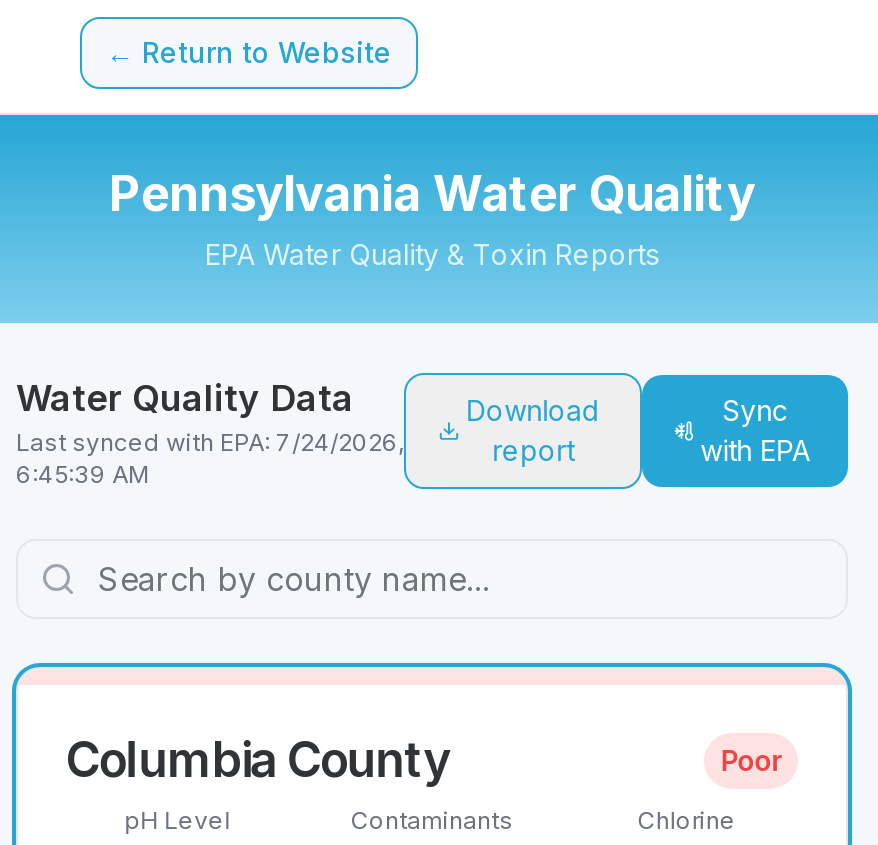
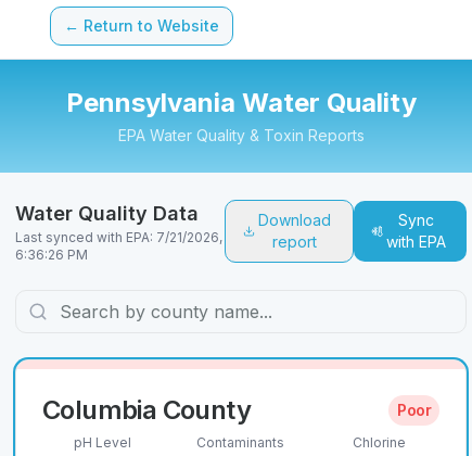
[16,427,404,489] Last synced with EPA: 7/24/2026, | 6:45:39 AM -> [15,229,222,263] Last synced with EPA: 7/21/2026, | 6:36:26 PM

